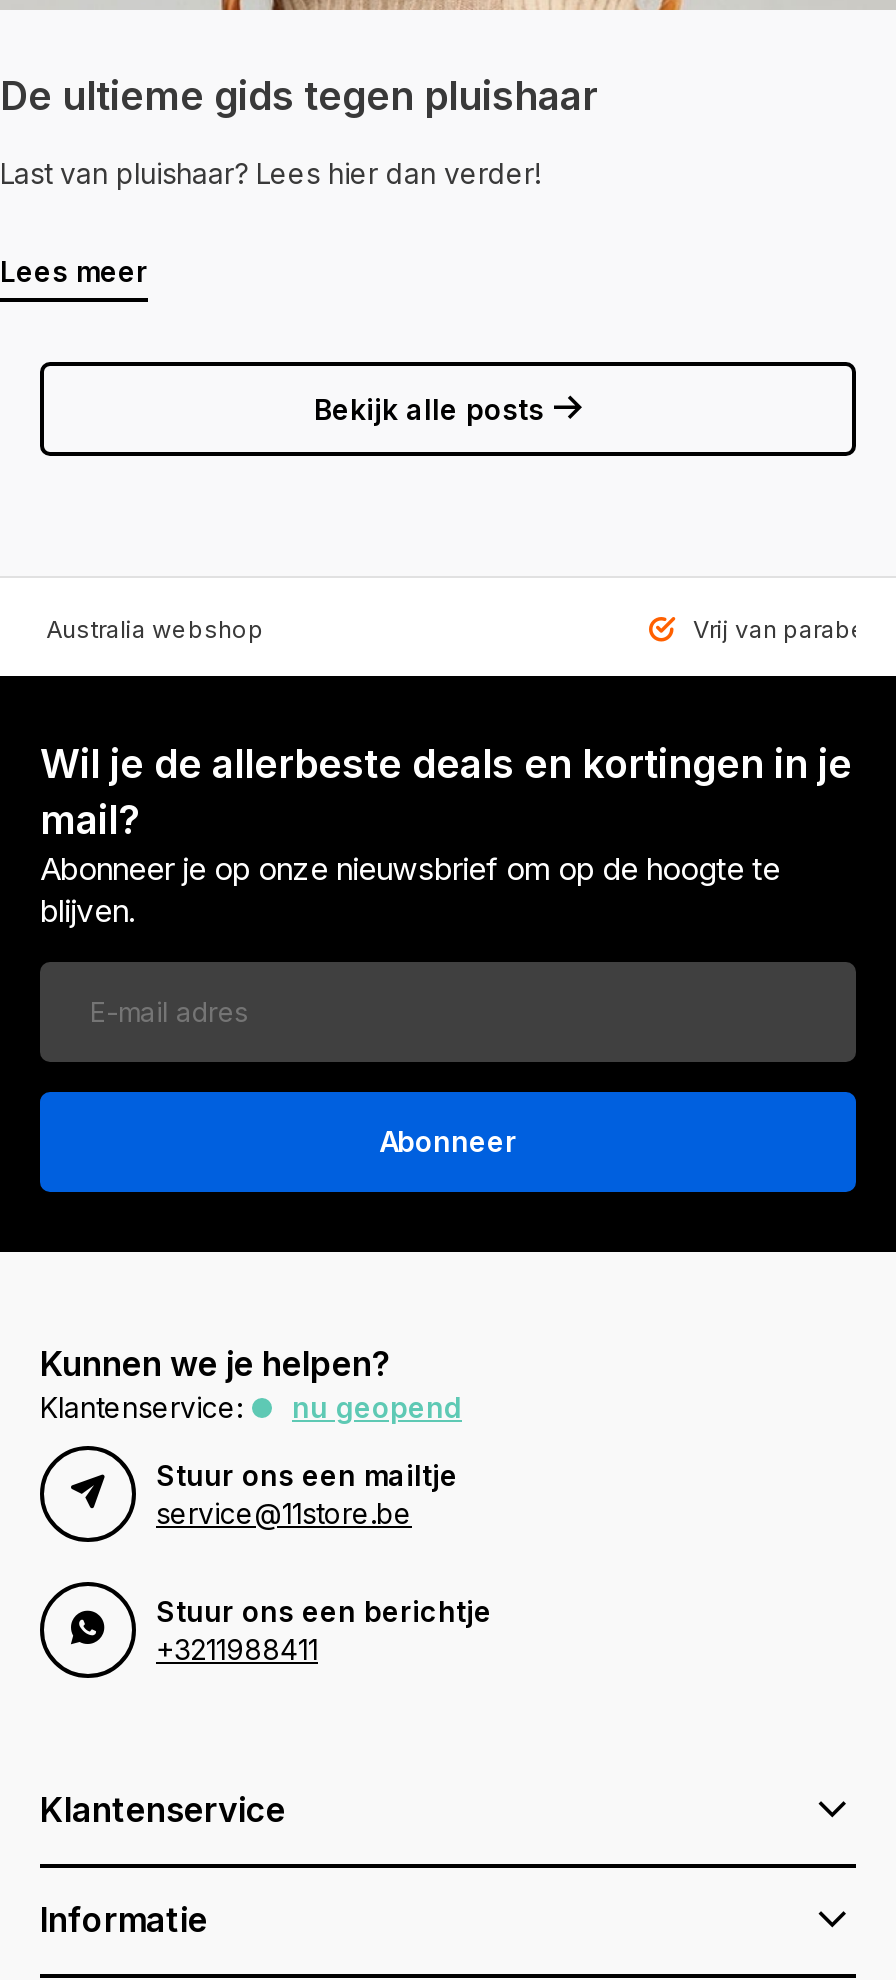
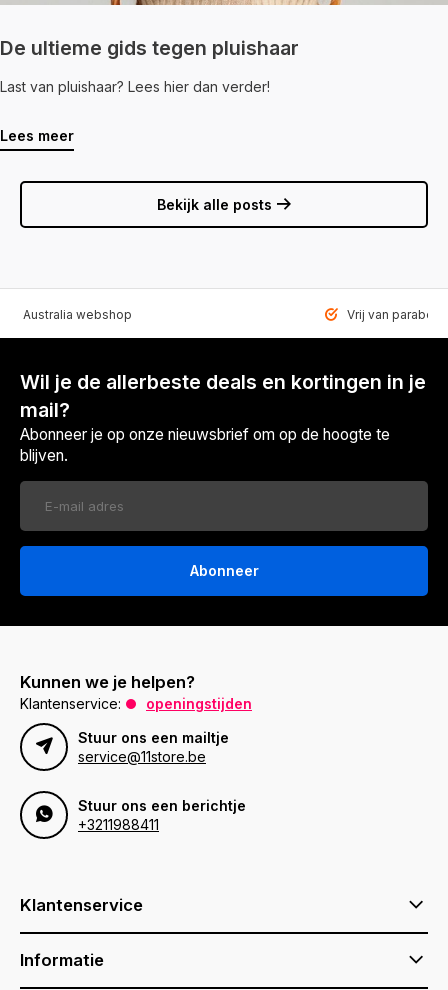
[292,1390,462,1424] nu geopend -> [146,695,252,712] openingstijden

